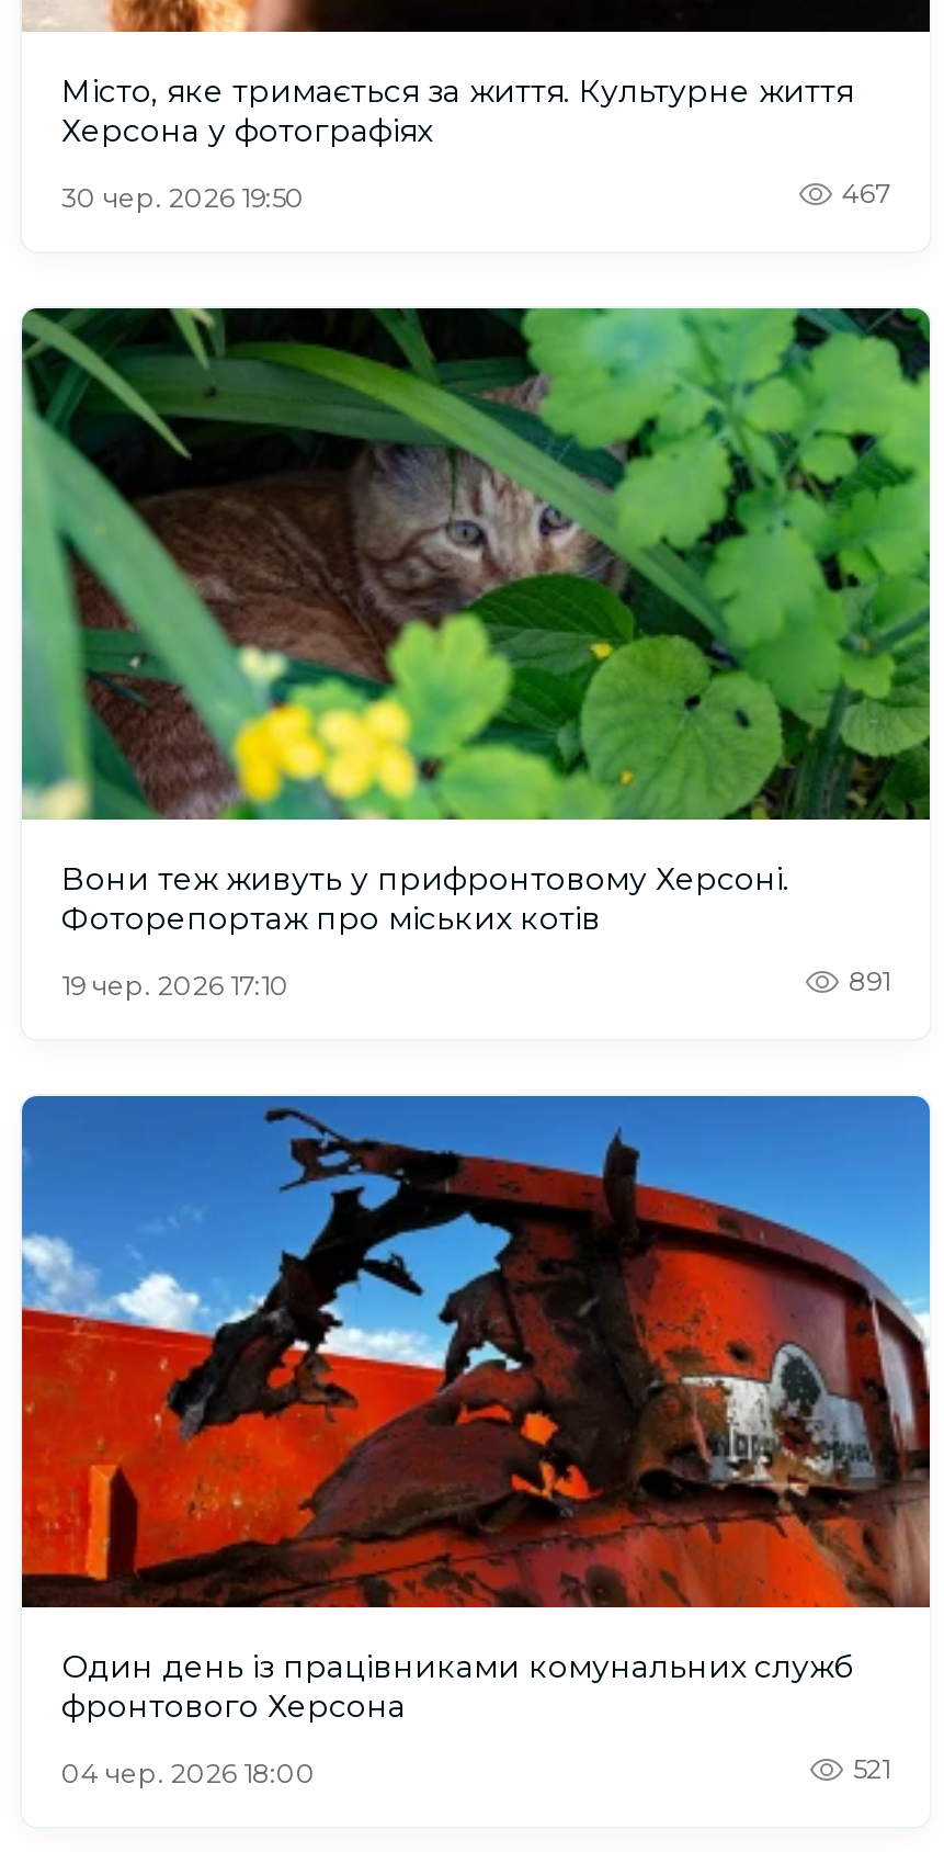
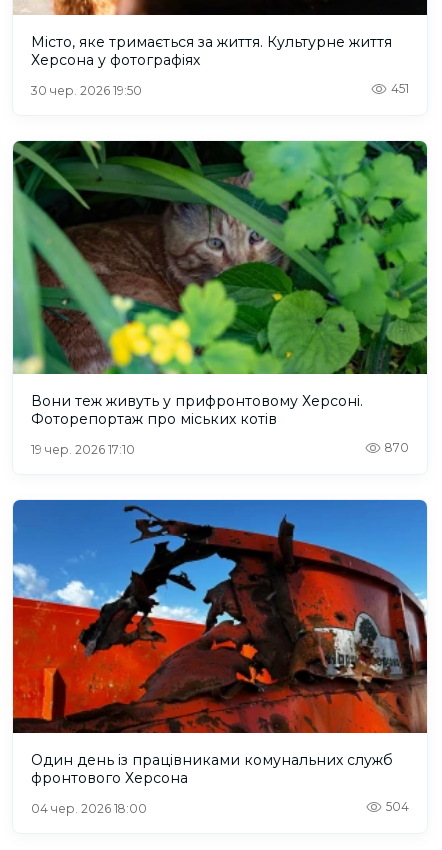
[842,177,890,210] 467 -> [391,80,409,95] 451
[849,965,890,998] 891 -> [385,440,409,455] 870
[853,1753,890,1786] 521 -> [386,799,409,814] 504

